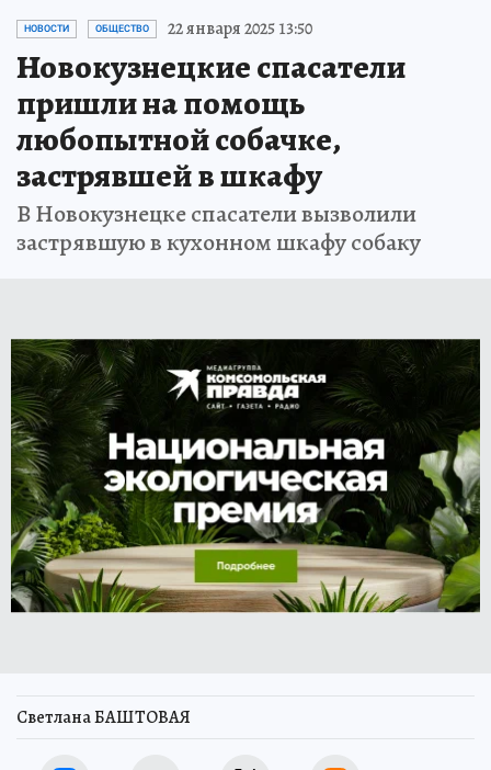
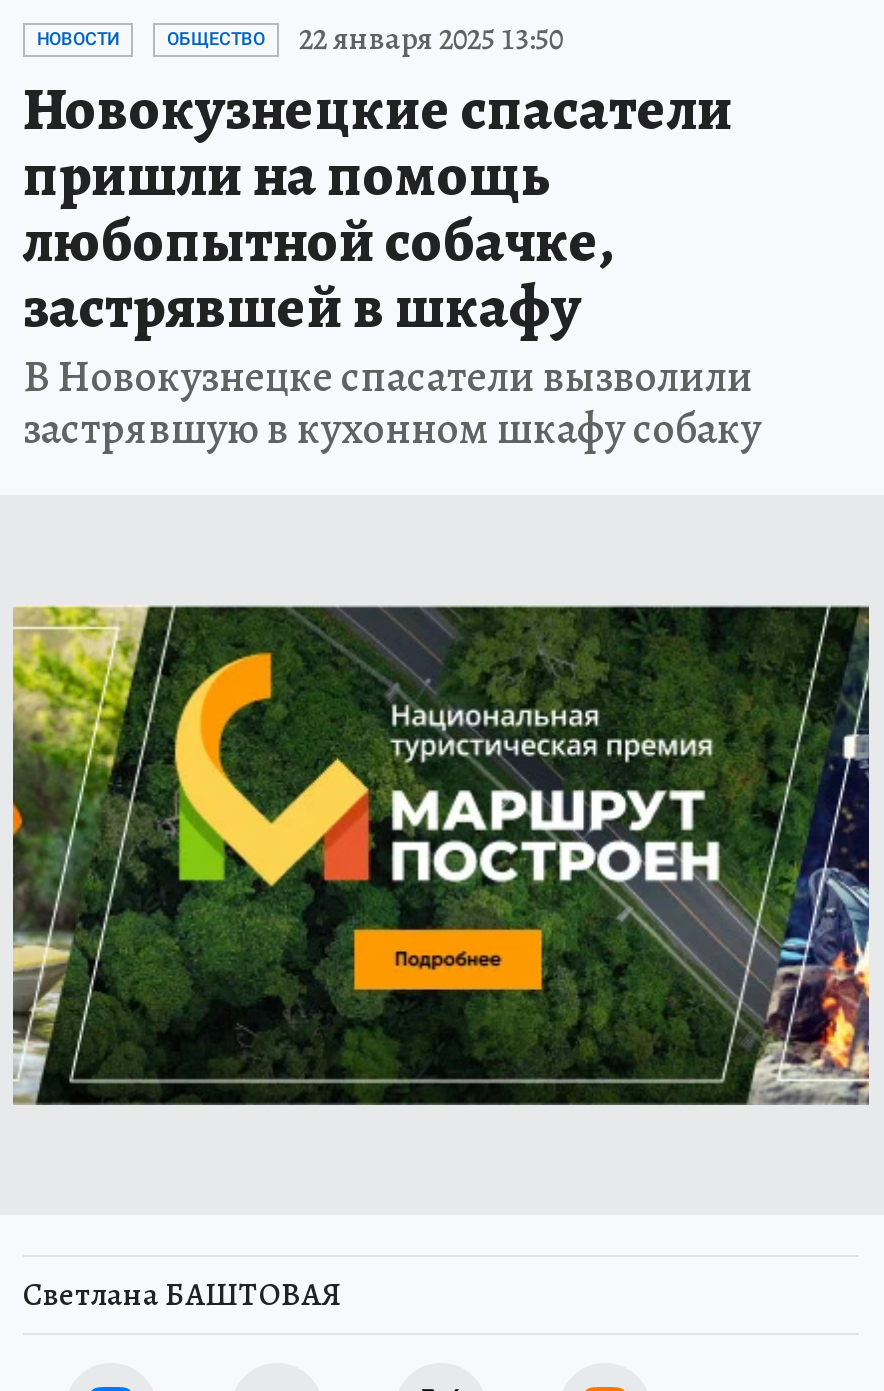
[10,338,481,613] [image] -> [11,605,871,1107] [image]

